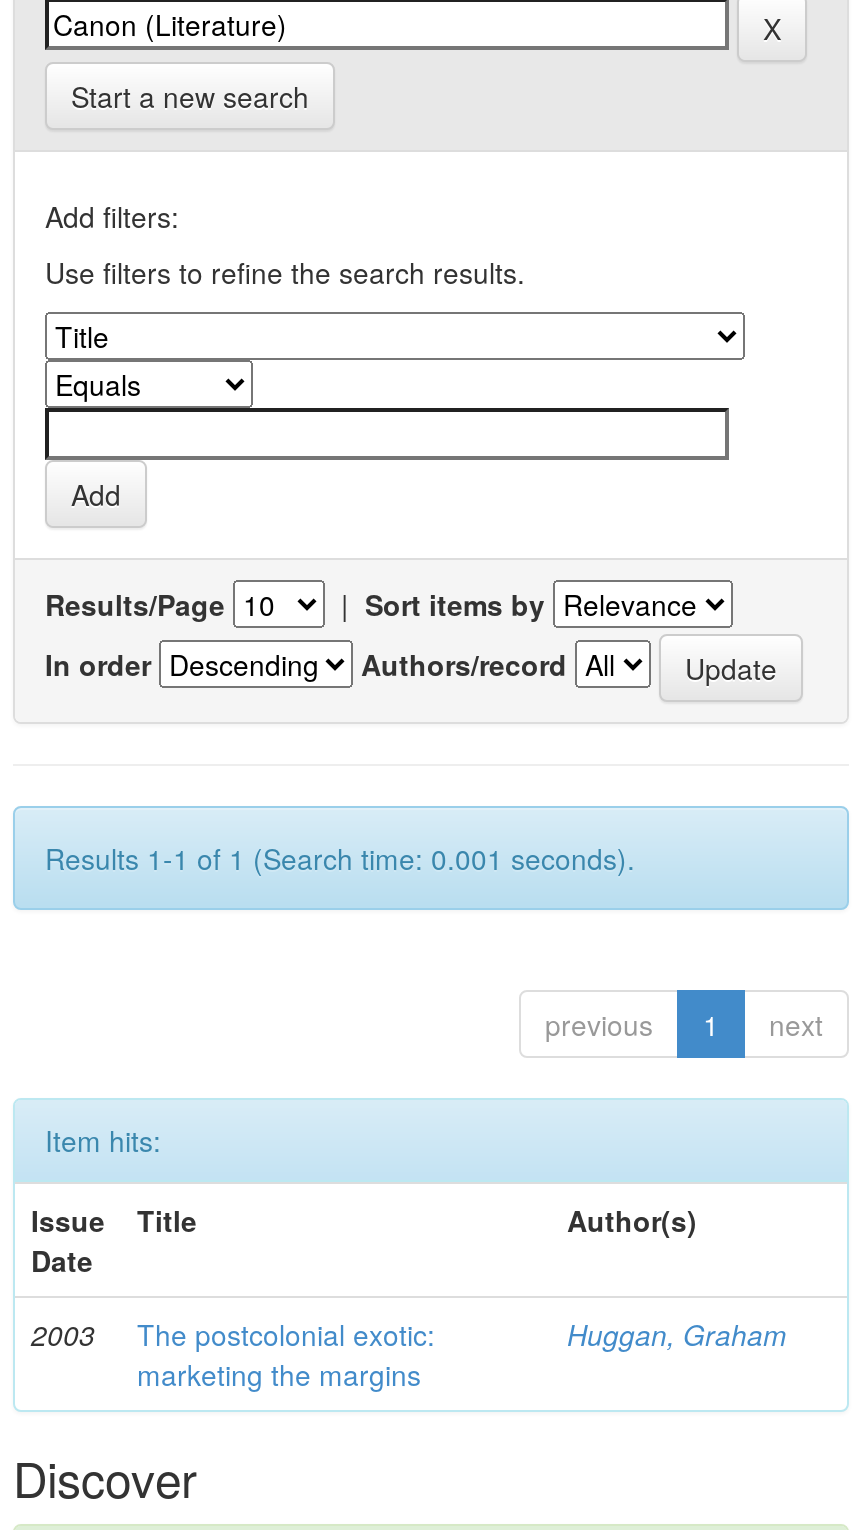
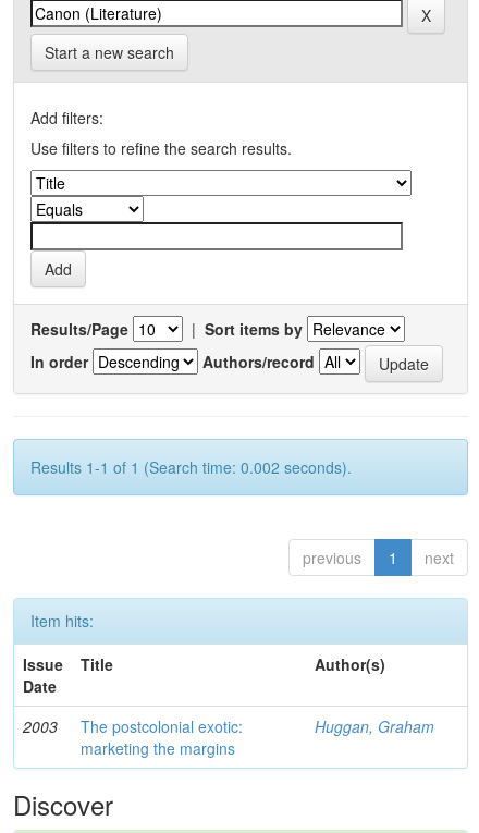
[45,838,635,878] Results 1-1 of 1 (Search time: 0.001 seconds). -> [30,456,352,478] Results 1-1 of 1 (Search time: 0.002 seconds).

